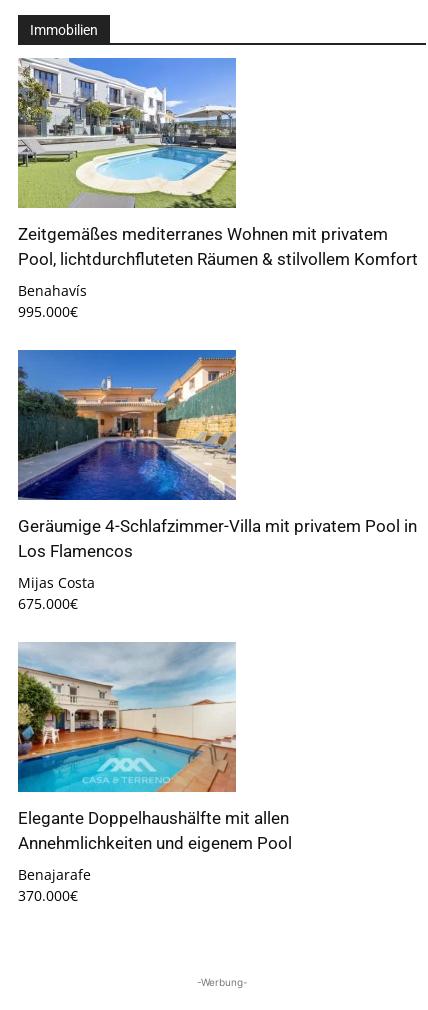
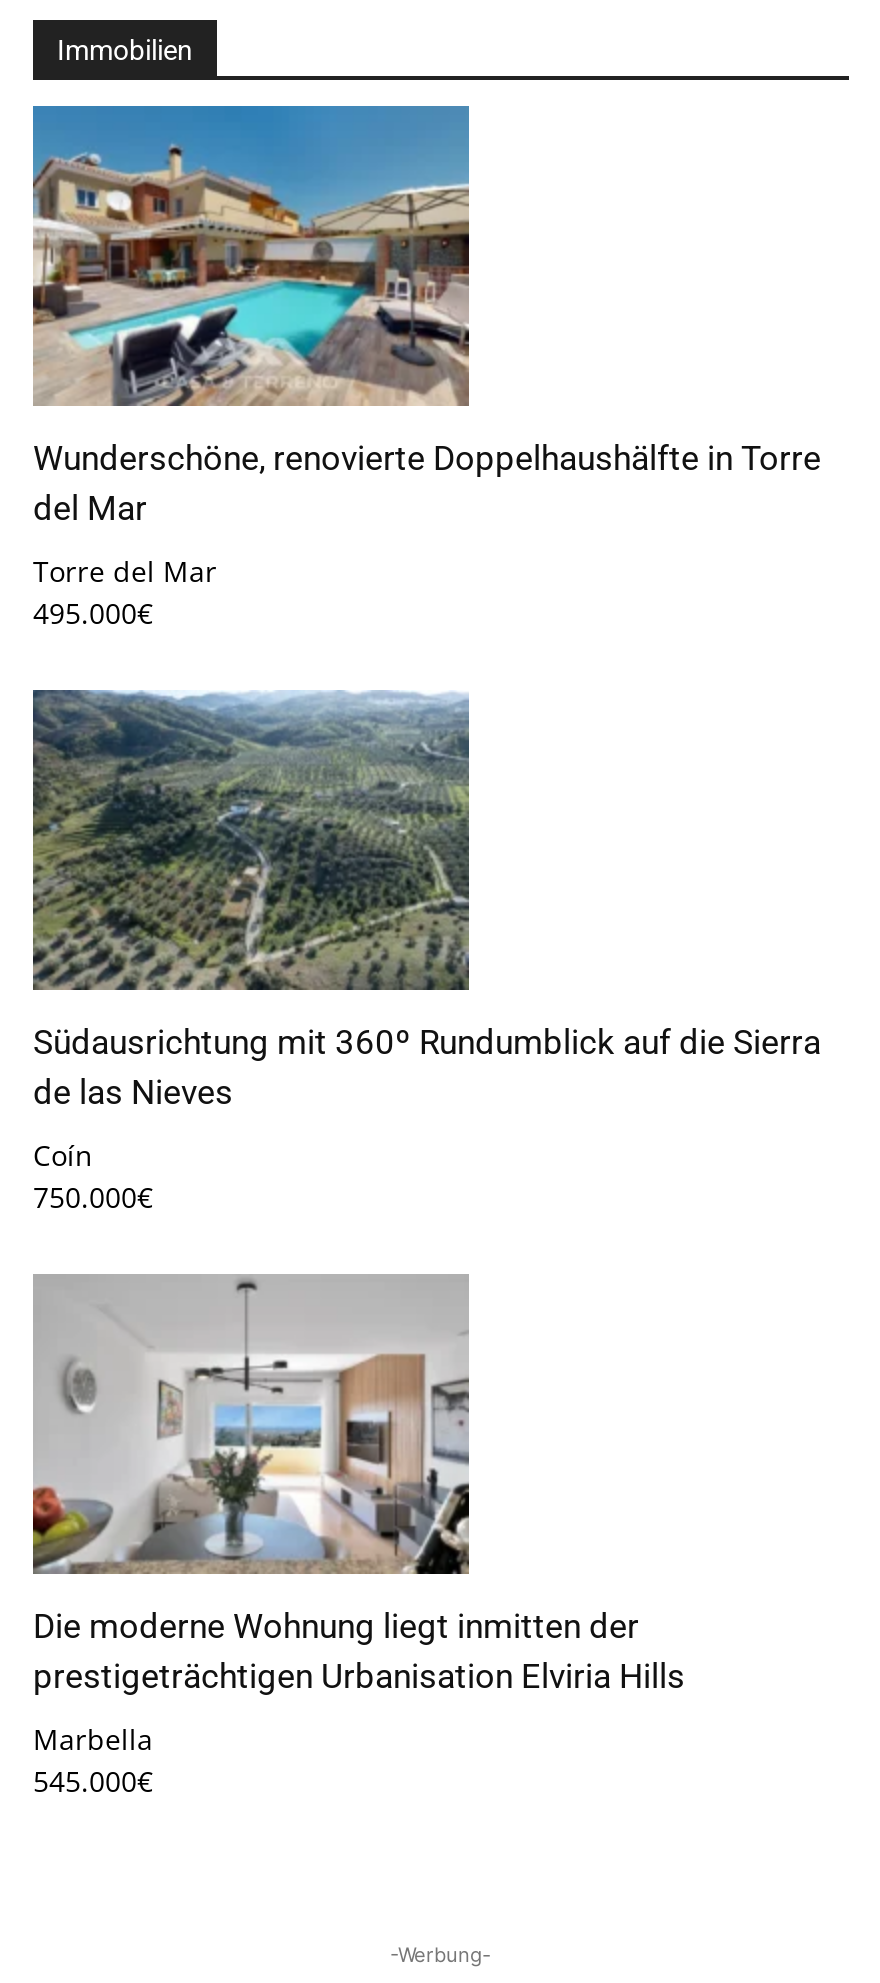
[17,58,418,269] [image] | Zeitgemäßes mediterranes Wohnen mit privatem | Pool, lichtdurchfluteten Räumen & stilvollem Komfort -> [31,104,821,528] [image] | Wunderschöne, renovierte Doppelhaushälfte in Torre | del Mar
[18,281,87,321] Benahavís | 995.000€ -> [33,553,217,633] Torre del Mar | 495.000€
[17,349,417,561] [image] | Geräumige 4-Schlafzimmer-Villa mit privatem Pool in | Los Flamencos -> [31,688,821,1112] [image] | Südausrichtung mit 360º Rundumblick auf die Sierra | de las Nieves
[18,573,95,613] Mijas Costa | 675.000€ -> [33,1137,153,1217] Coín | 750.000€
[17,643,292,853] [image] | Elegante Doppelhaushälfte mit allen | Annehmlichkeiten und eigenem Pool -> [31,1274,685,1696] [image] | Die moderne Wohnung liegt inmitten der | prestigeträchtigen Urbanisation Elviria Hills
[18,865,91,905] Benajarafe | 370.000€ -> [33,1721,153,1801] Marbella | 545.000€

